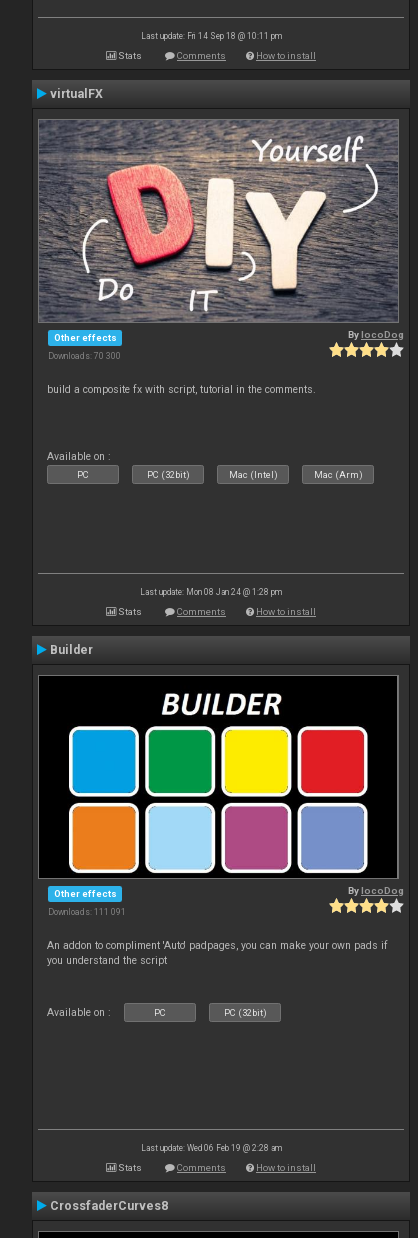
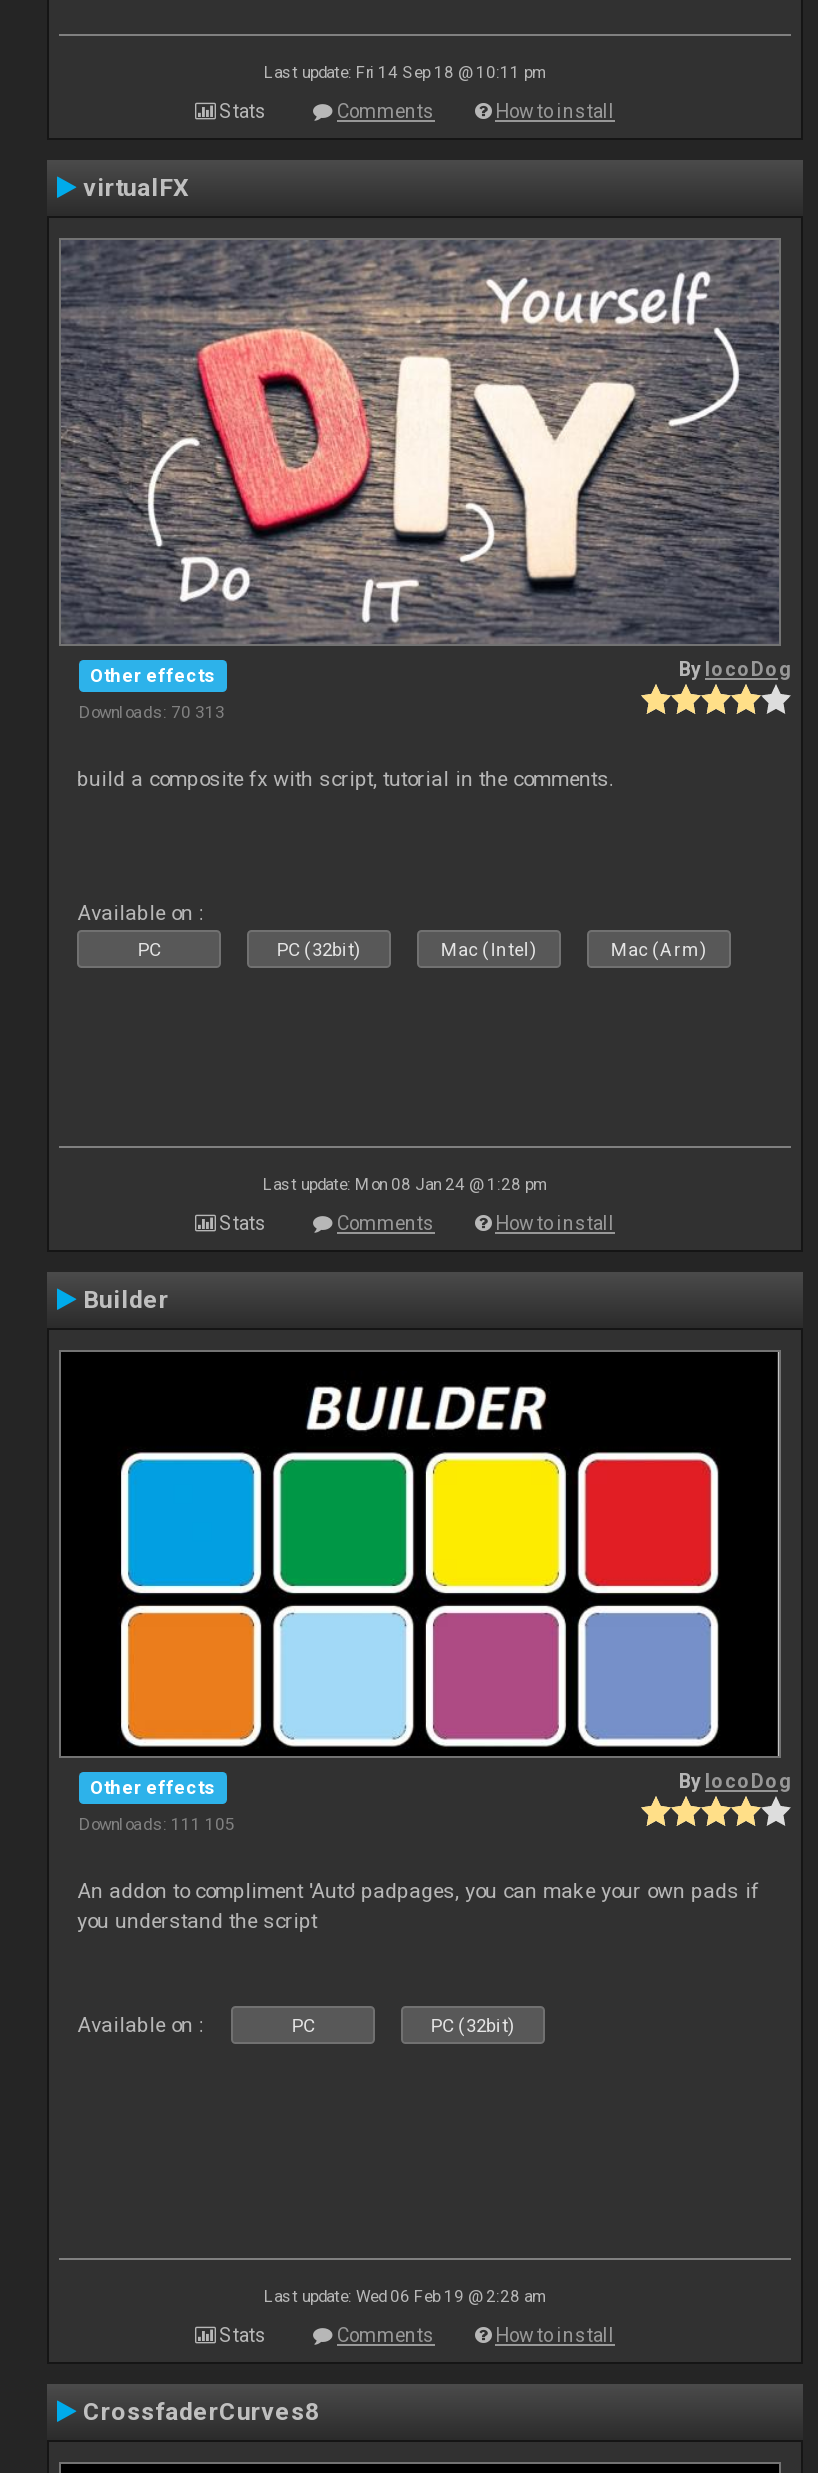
[48,351,121,361] Downloads: 70 300 -> [79,701,225,721] Downloads: 70 313
[48,907,126,917] Downloads: 111 091 -> [79,1813,235,1833] Downloads: 111 105

